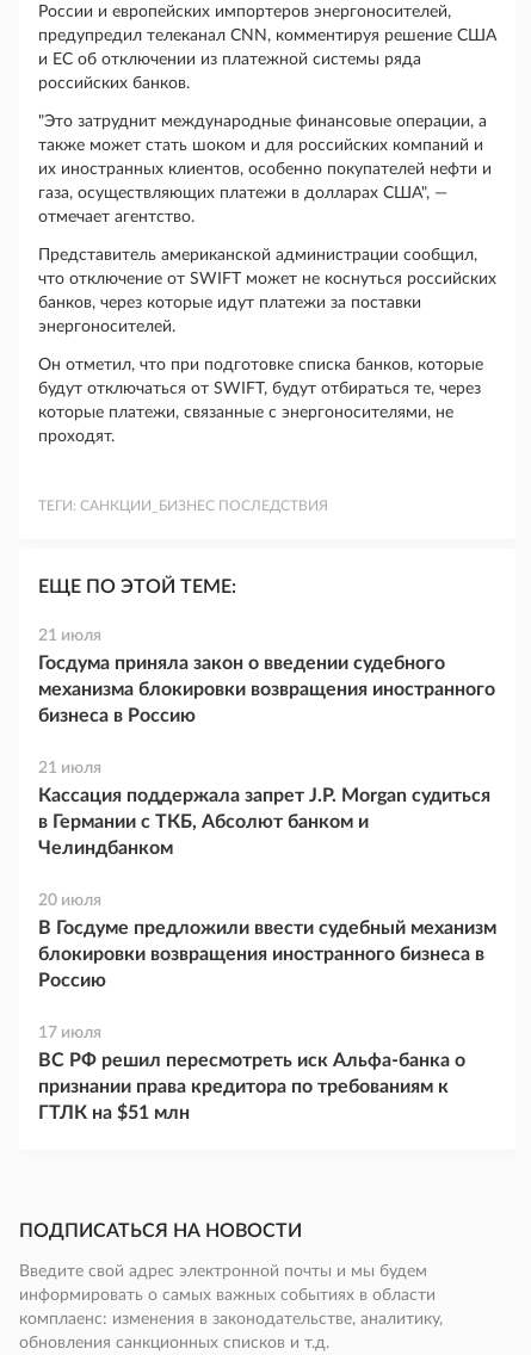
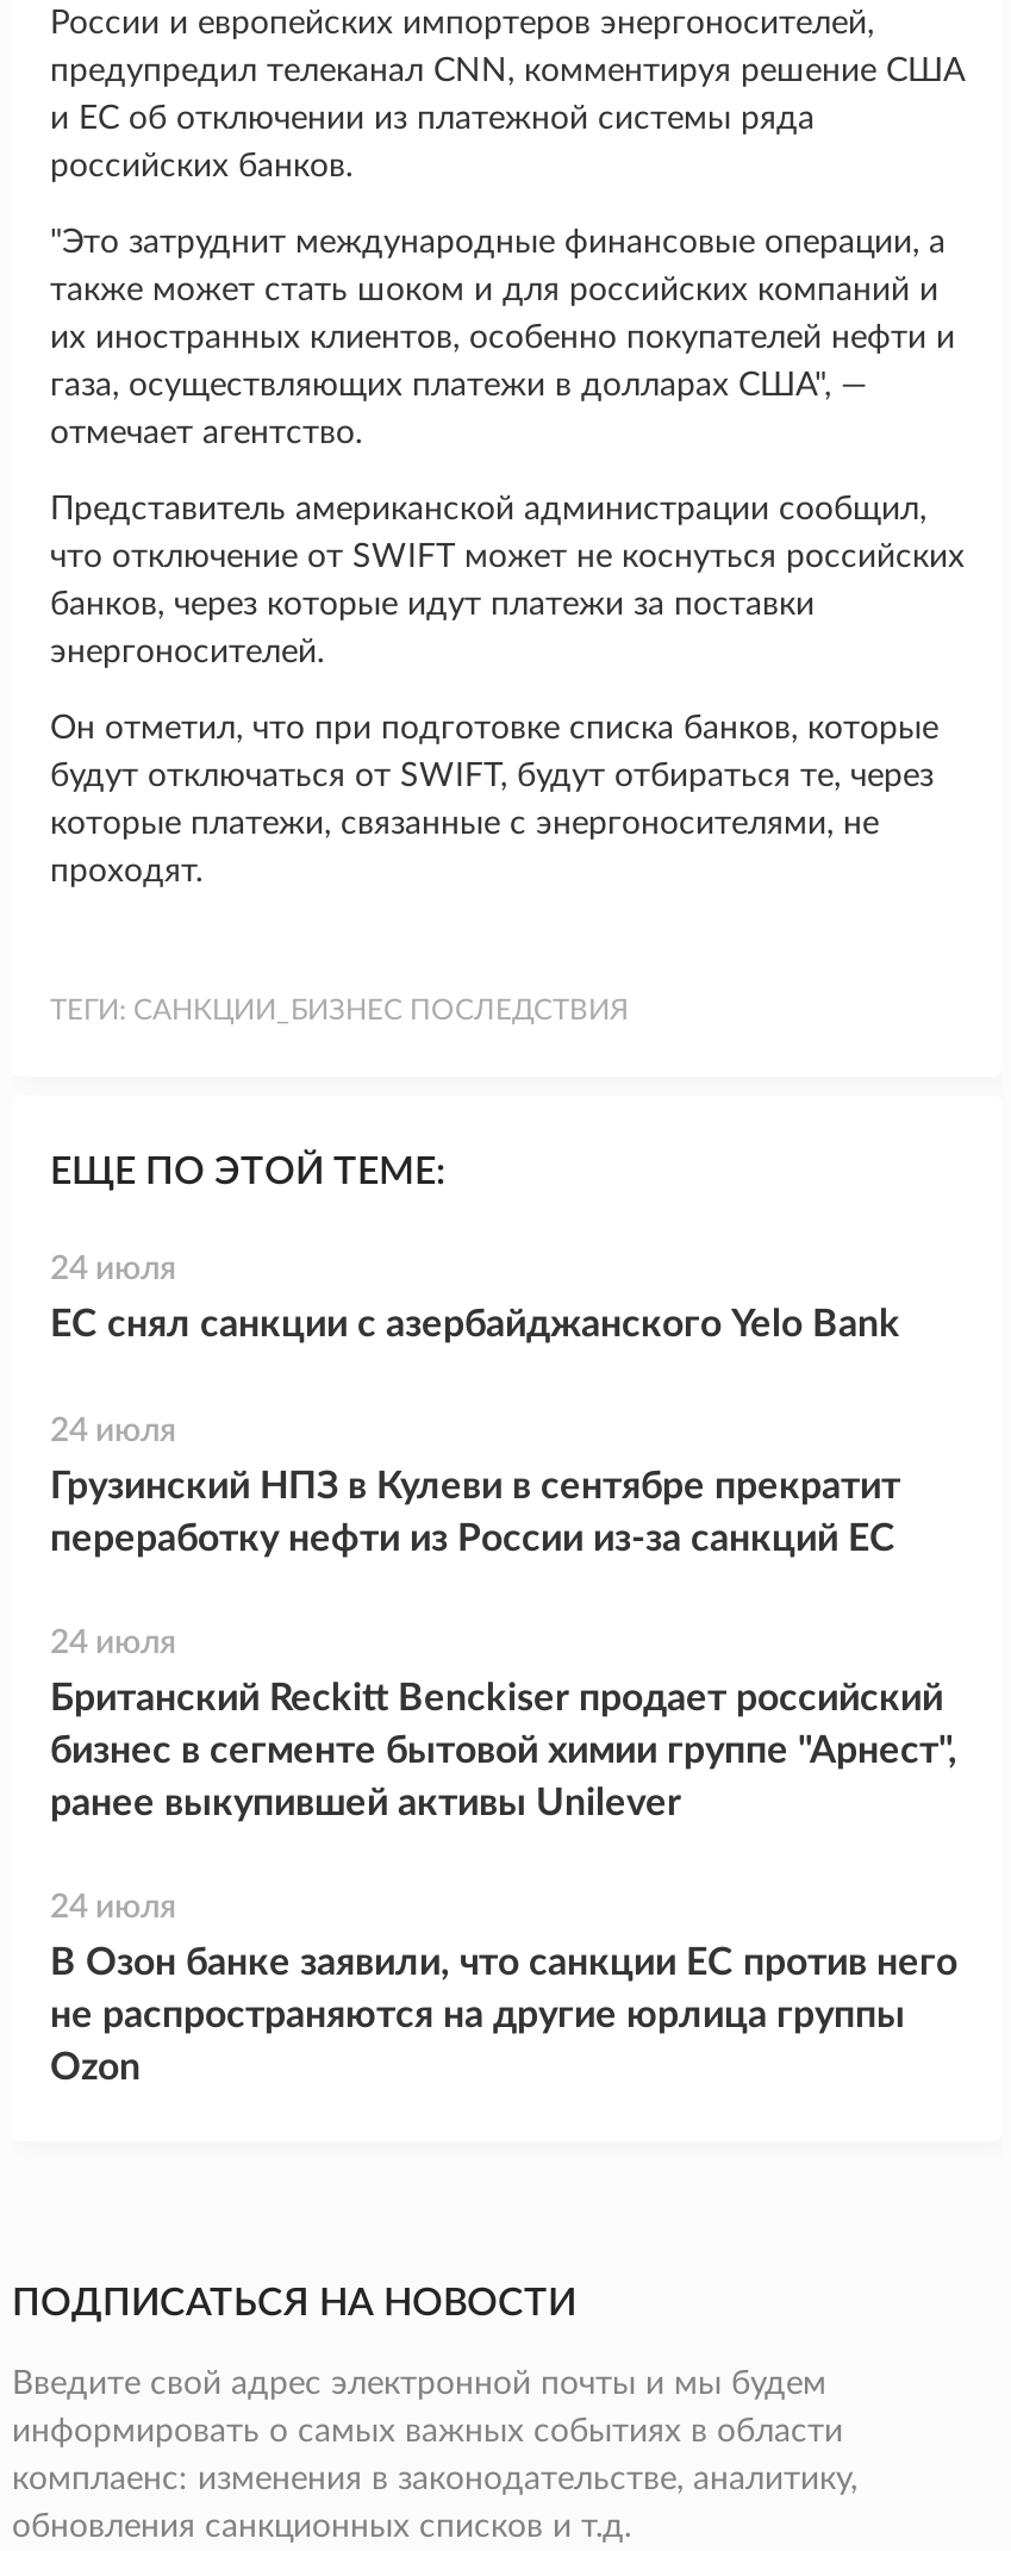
[38,627,101,644] 21 июля -> [50,1253,176,1286] 24 июля
[38,654,495,725] Госдума приняла закон о введении судебного | механизма блокировки возвращения иностранного | бизнеса в Россию -> [50,1305,900,1343] ЕС снял санкции с азербайджанского Yelo Bank
[38,760,101,777] 21 июля -> [50,1415,176,1448] 24 июля
[38,786,490,858] Кассация поддержала запрет J.P. Morgan судиться | в Германии с ТКБ, Абсолют банком и | Челиндбанком -> [50,1467,900,1558] Грузинский НПЗ в Кулеви в сентябре прекратит | переработку нефти из России из-за санкций ЕС
[38,892,101,909] 20 июля -> [50,1627,176,1660] 24 июля
[38,918,496,990] В Госдуме предложили ввести судебный механизм | блокировки возвращения иностранного бизнеса в | Россию -> [50,1679,957,1822] Британский Reckitt Benckiser продает российский | бизнес в сегменте бытовой химии группе "Арнест", | ранее выкупившей активы Unilever
[38,1025,101,1041] 17 июля -> [50,1891,176,1925] 24 июля
[38,1051,465,1122] ВС РФ решил пересмотреть иск Альфа-банка о | признании права кредитора по требованиям к | ГТЛК на $51 млн -> [50,1944,957,2087] В Озон банке заявили, что санкции ЕС против него | не распространяются на другие юрлица группы | Ozon

